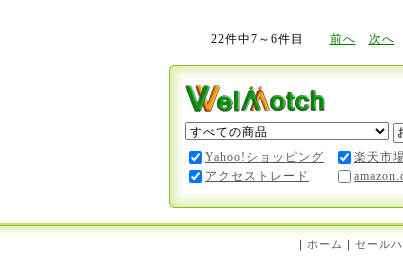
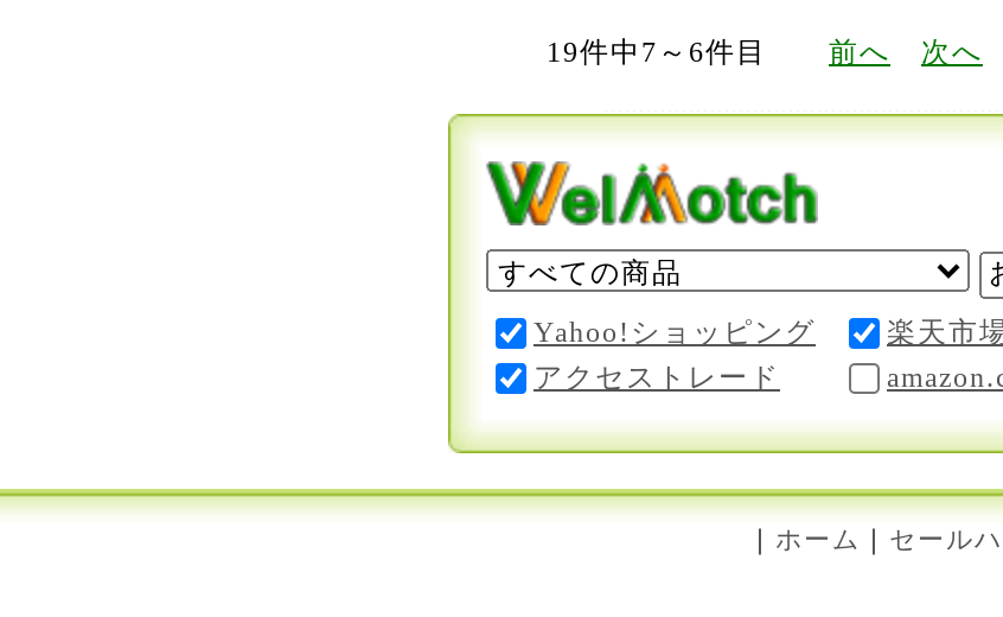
[210,32,355,46] 22件中7～6件目前へ -> [547,36,890,69] 19件中7～6件目前へ

